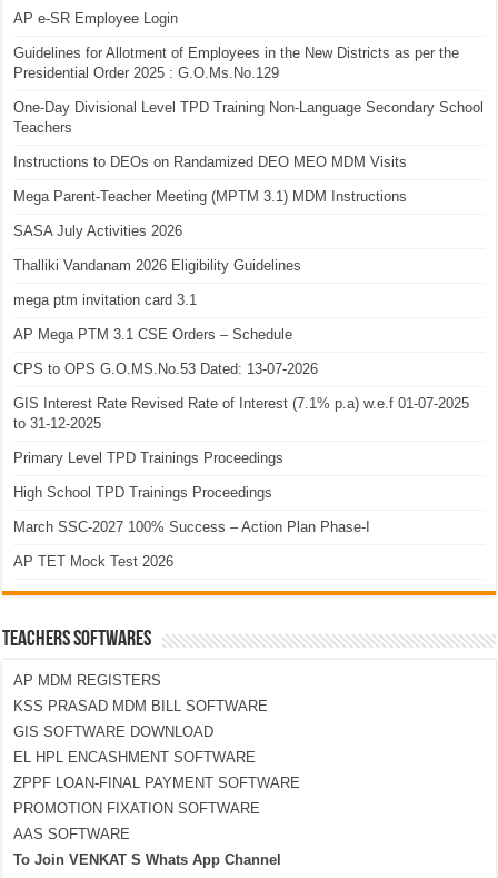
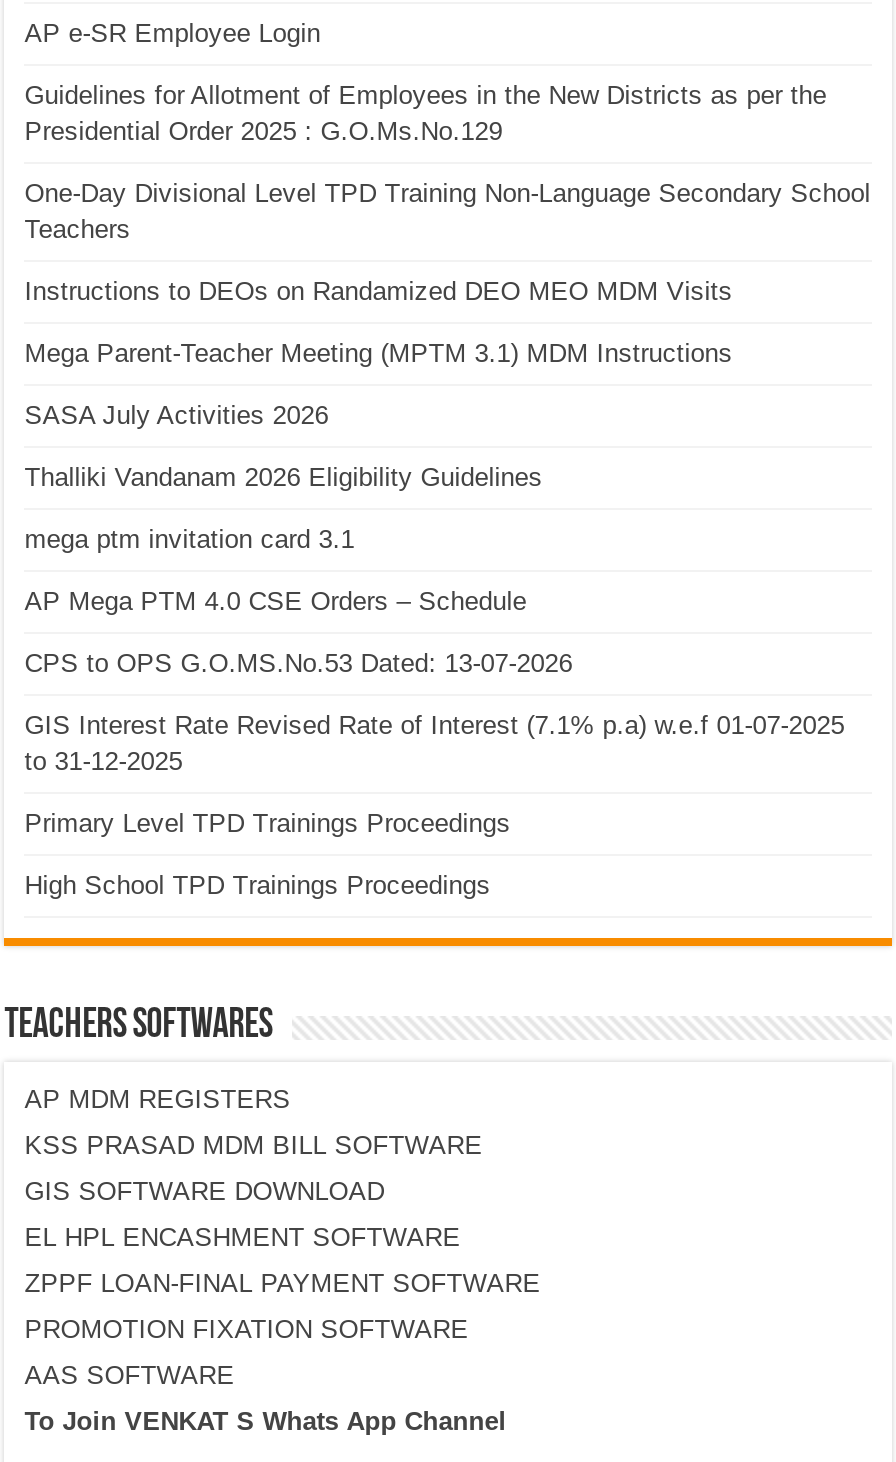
[14,326,293,343] AP Mega PTM 3.1 CSE Orders – Schedule -> [24,586,526,616] AP Mega PTM 4.0 CSE Orders – Schedule
[14,519,370,570] March SSC-2027 100% Success – Action Plan Phase-I | AP TET Mock Test 2026 -> none

